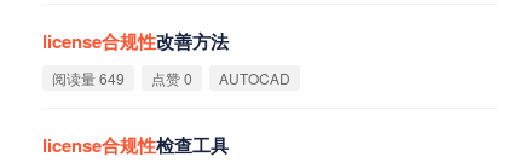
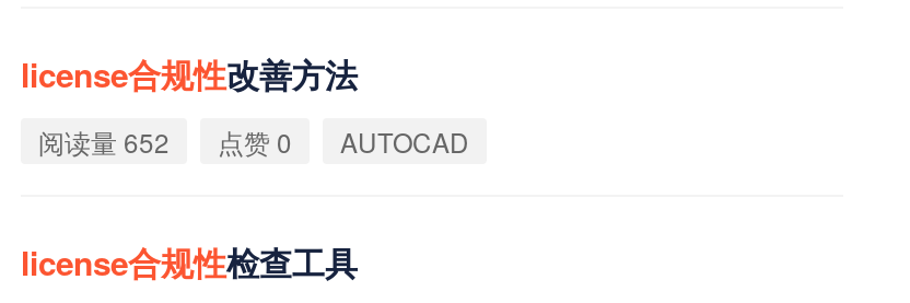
[52,68,290,88] 阅读量 649 点赞 0 AUTOCAD -> [38,122,469,159] 阅读量 652 点赞 0 AUTOCAD

